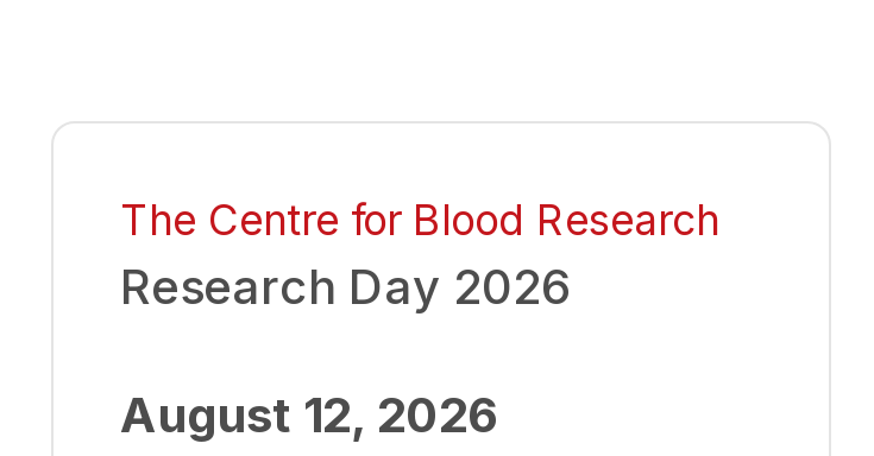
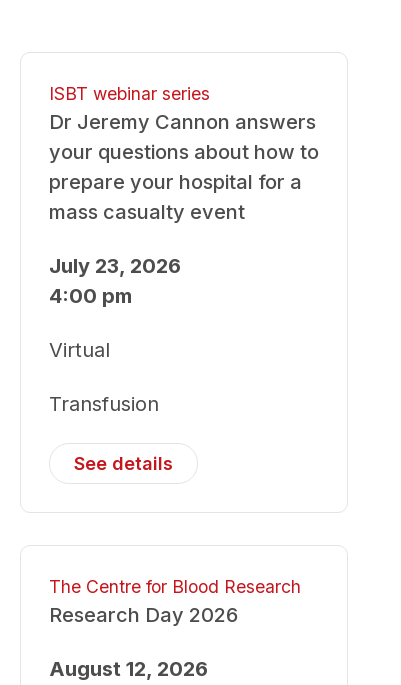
none -> [49,83,319,474] ISBT webinar series | Dr Jeremy Cannon answers | your questions about how to | prepare your hospital for a | mass casualty event | July 23, 2026 | 4:00 pm | Virtual | Transfusion | See details

